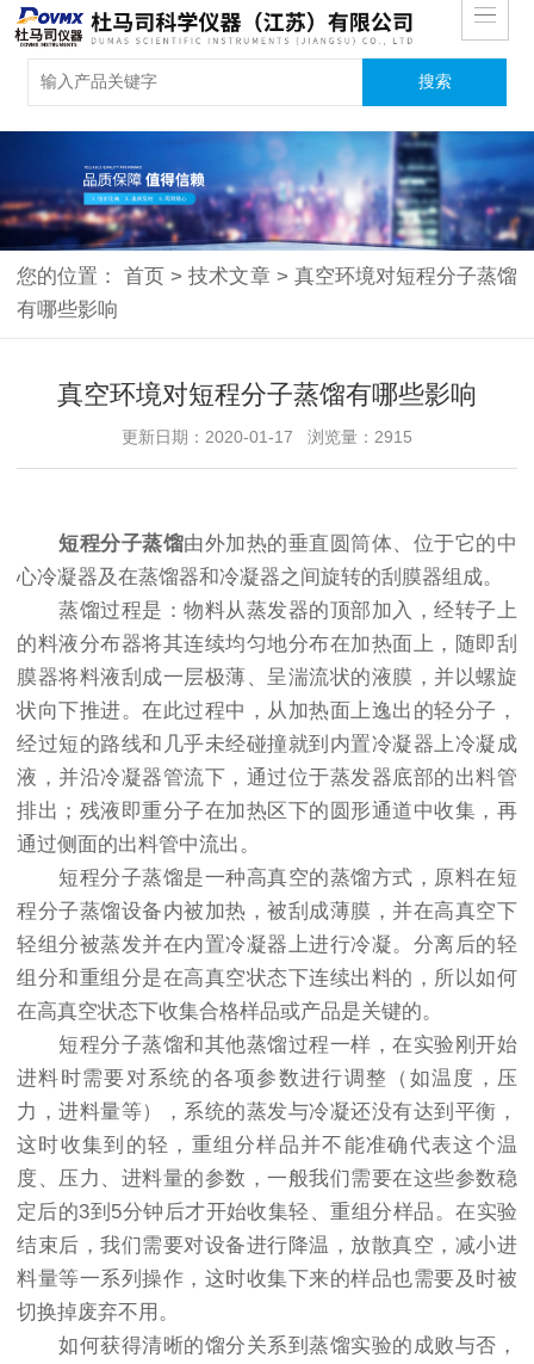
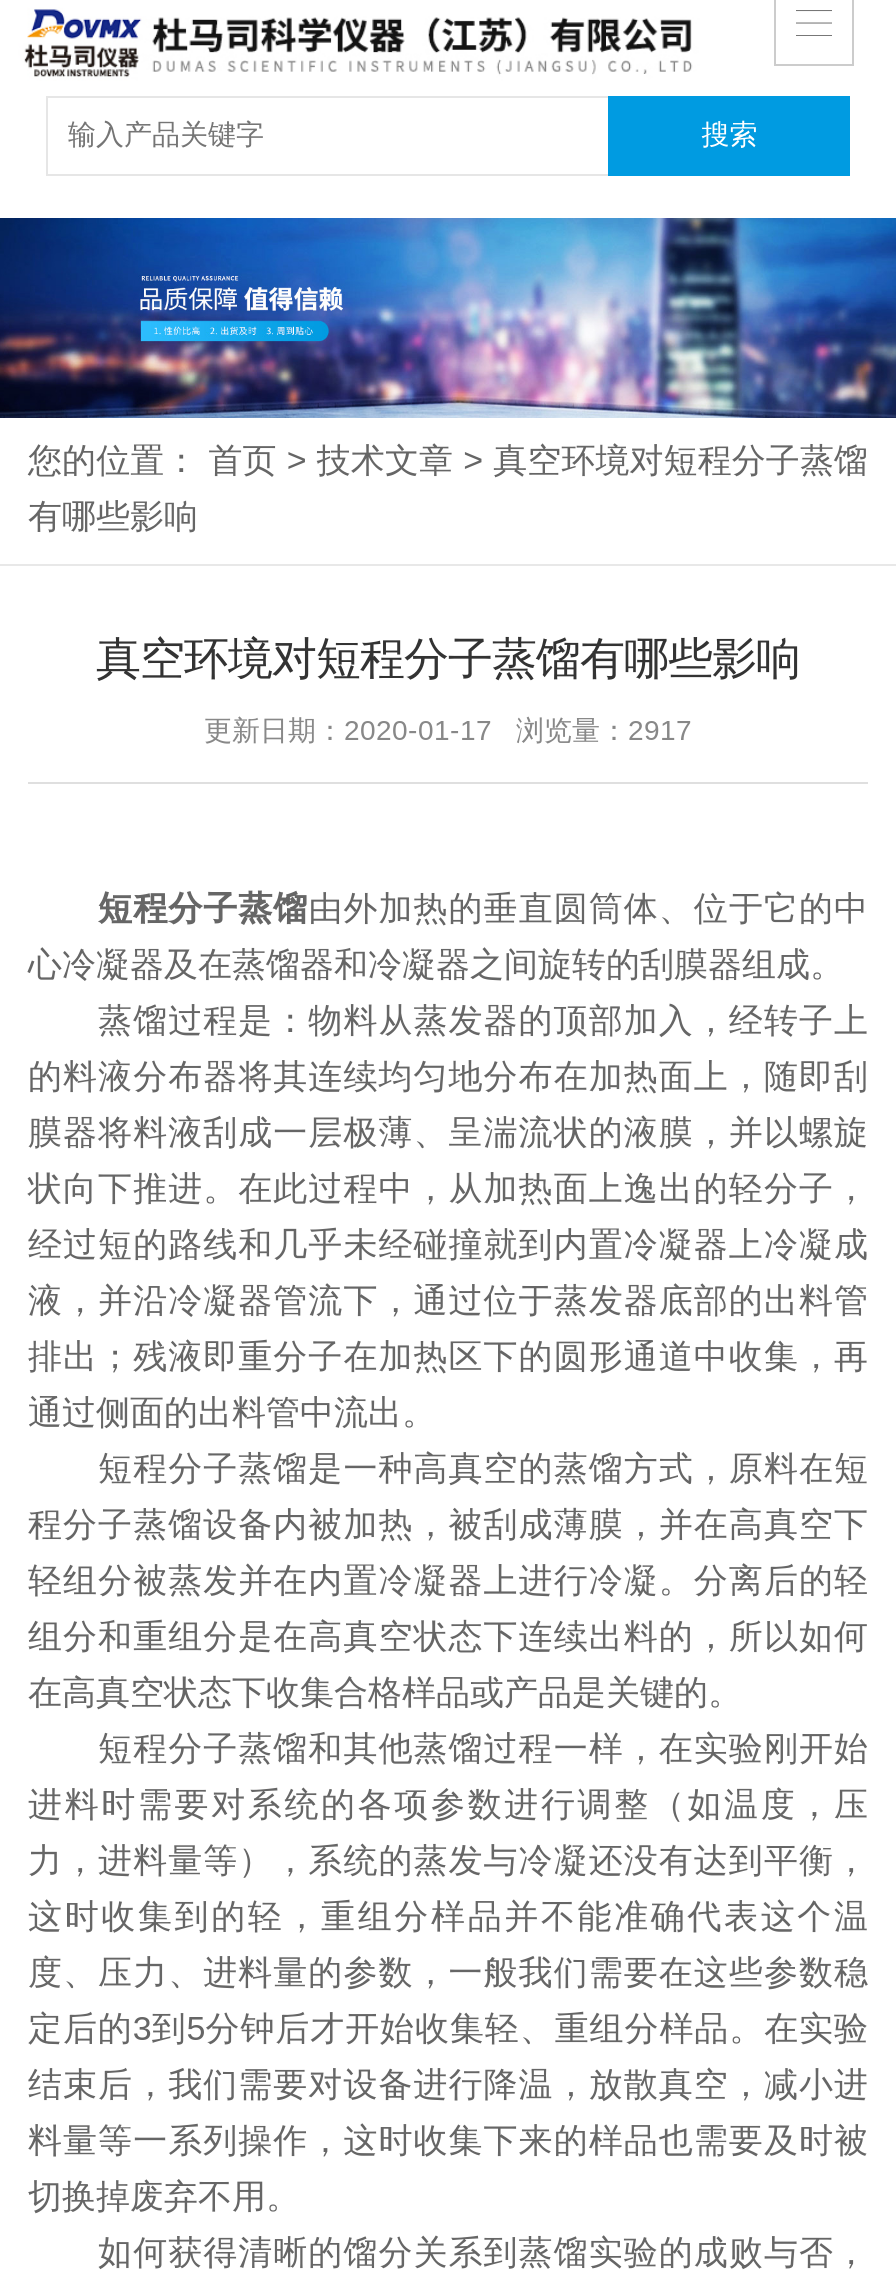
[122,428,412,447] 更新日期：2020-01-17 浏览量：2915 -> [204,715,692,747] 更新日期：2020-01-17 浏览量：2917

